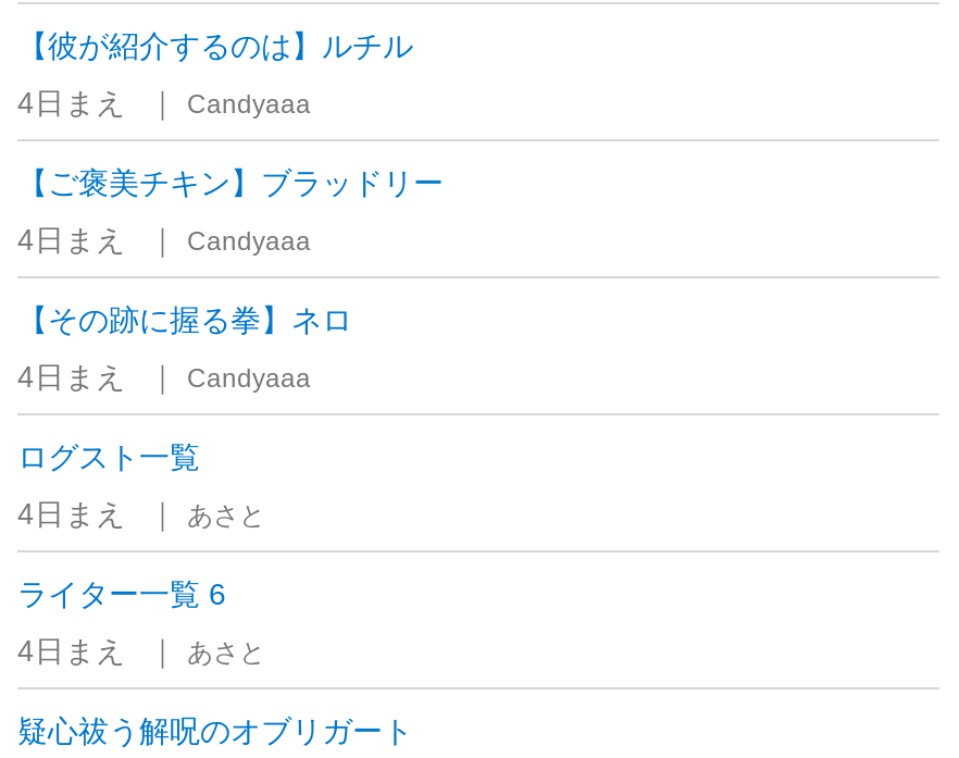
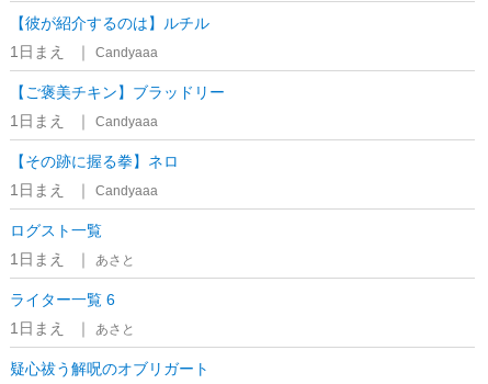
[17,87,311,120] 4日まえ Candyaaa -> [10,44,158,60] 1日まえ Candyaaa
[17,224,311,257] 4日まえ Candyaaa -> [10,113,158,129] 1日まえ Candyaaa
[17,361,311,394] 4日まえ Candyaaa -> [10,182,158,199] 1日まえ Candyaaa
[17,498,265,531] 4日まえ あさと -> [10,251,135,268] 1日まえ あさと
[17,635,265,668] 4日まえ あさと -> [10,320,135,337] 1日まえ あさと

